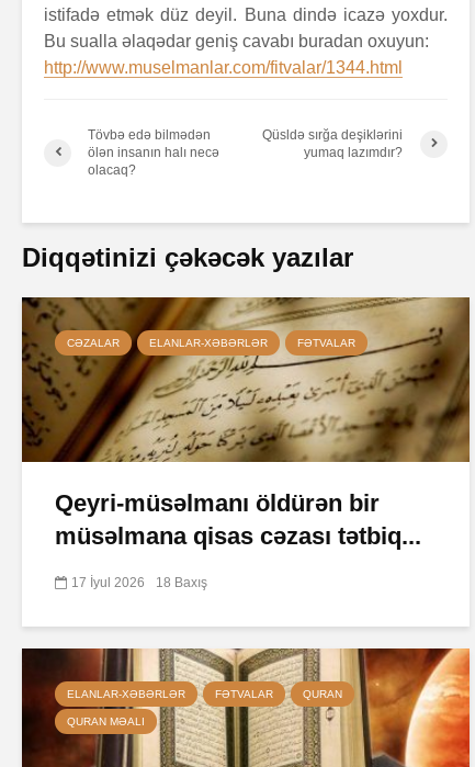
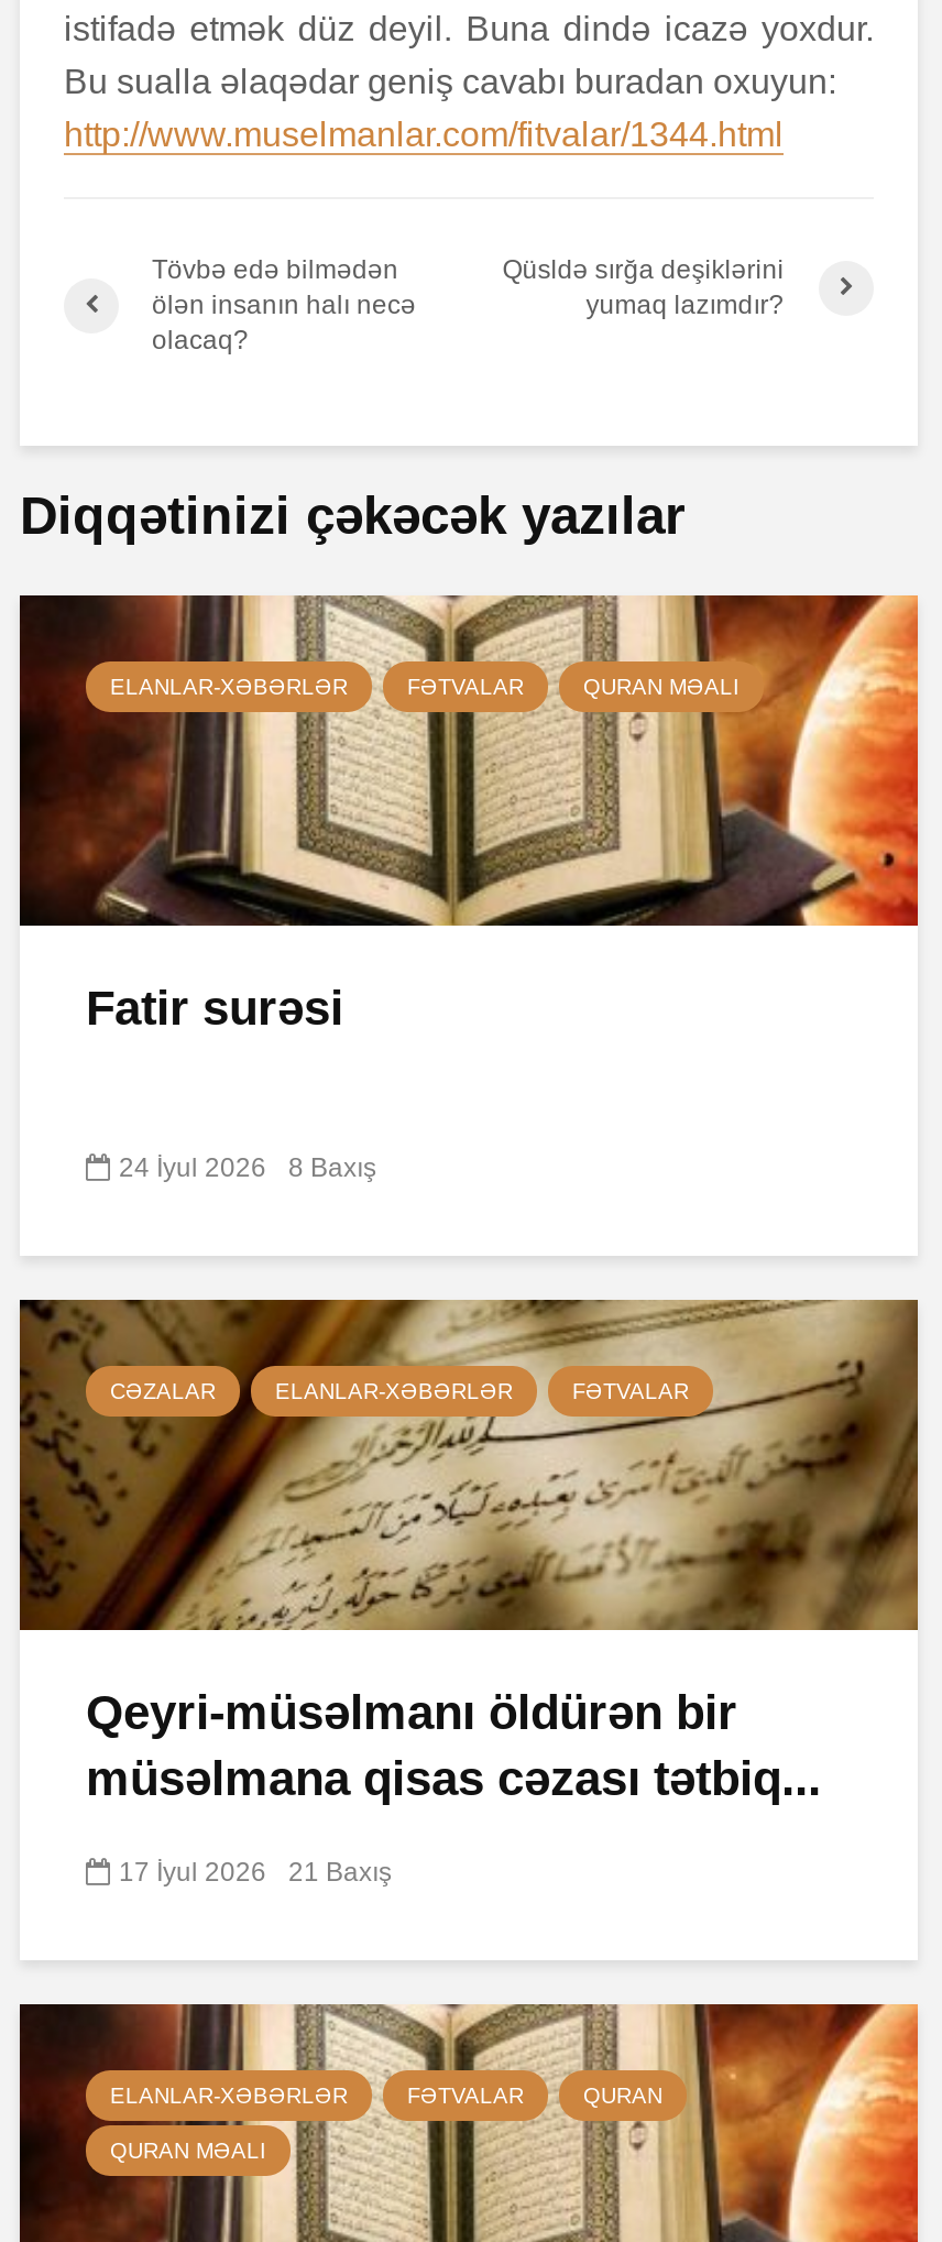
none -> [20,593,920,928] [image] | ELANLAR-XƏBƏRLƏR | FƏTVALAR | QURAN MƏALI
none -> [86,981,376,1183] Fatir surəsi | 24 İyul 2026 | 8 Baxış
[71,575,207,590] 17 İyul 2026 18 Baxış -> [119,1856,392,1887] 17 İyul 2026 21 Baxış

